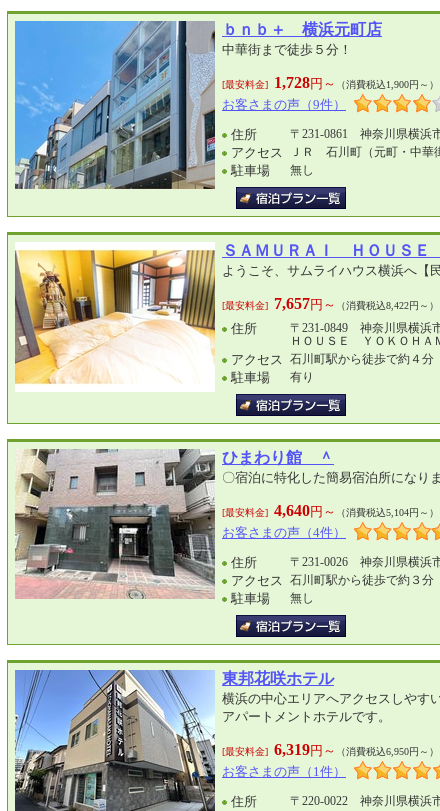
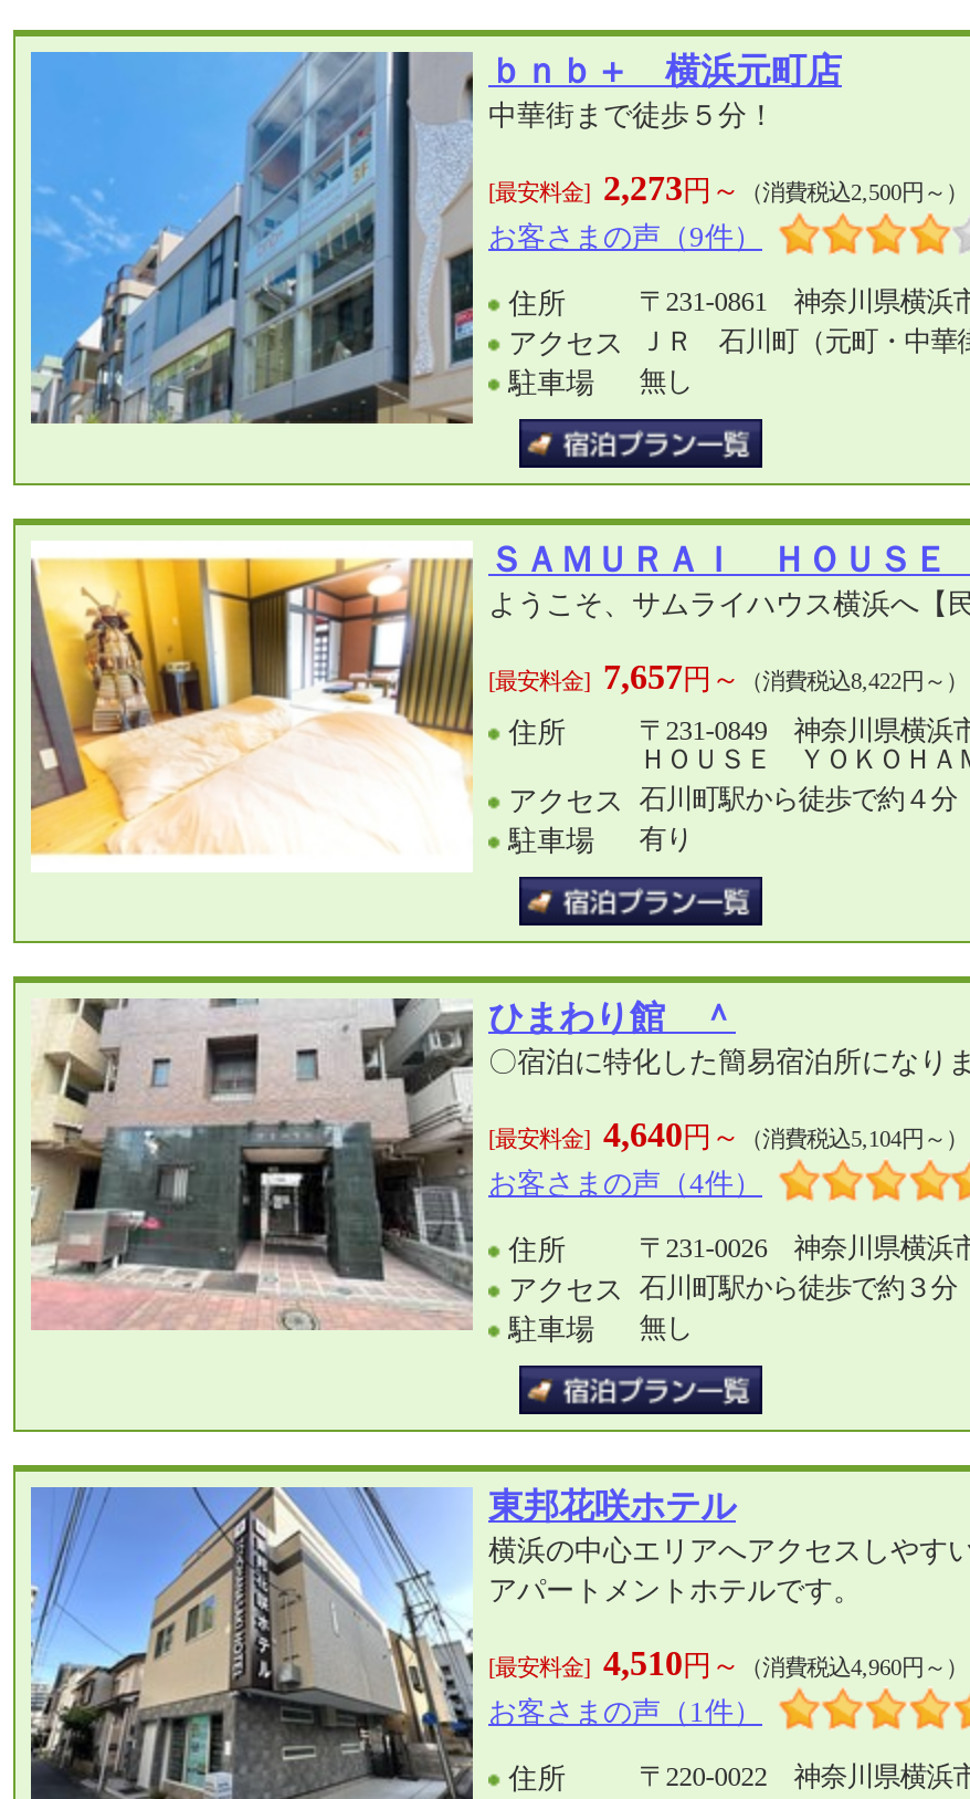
[222,74,439,91] [最安料金] 1,728円～（消費税込1,900円～） -> [488,169,968,207] [最安料金] 2,273円～（消費税込2,500円～）
[222,741,439,758] [最安料金] 6,319円～（消費税込6,950円～） -> [488,1644,968,1682] [最安料金] 4,510円～（消費税込4,960円～）

